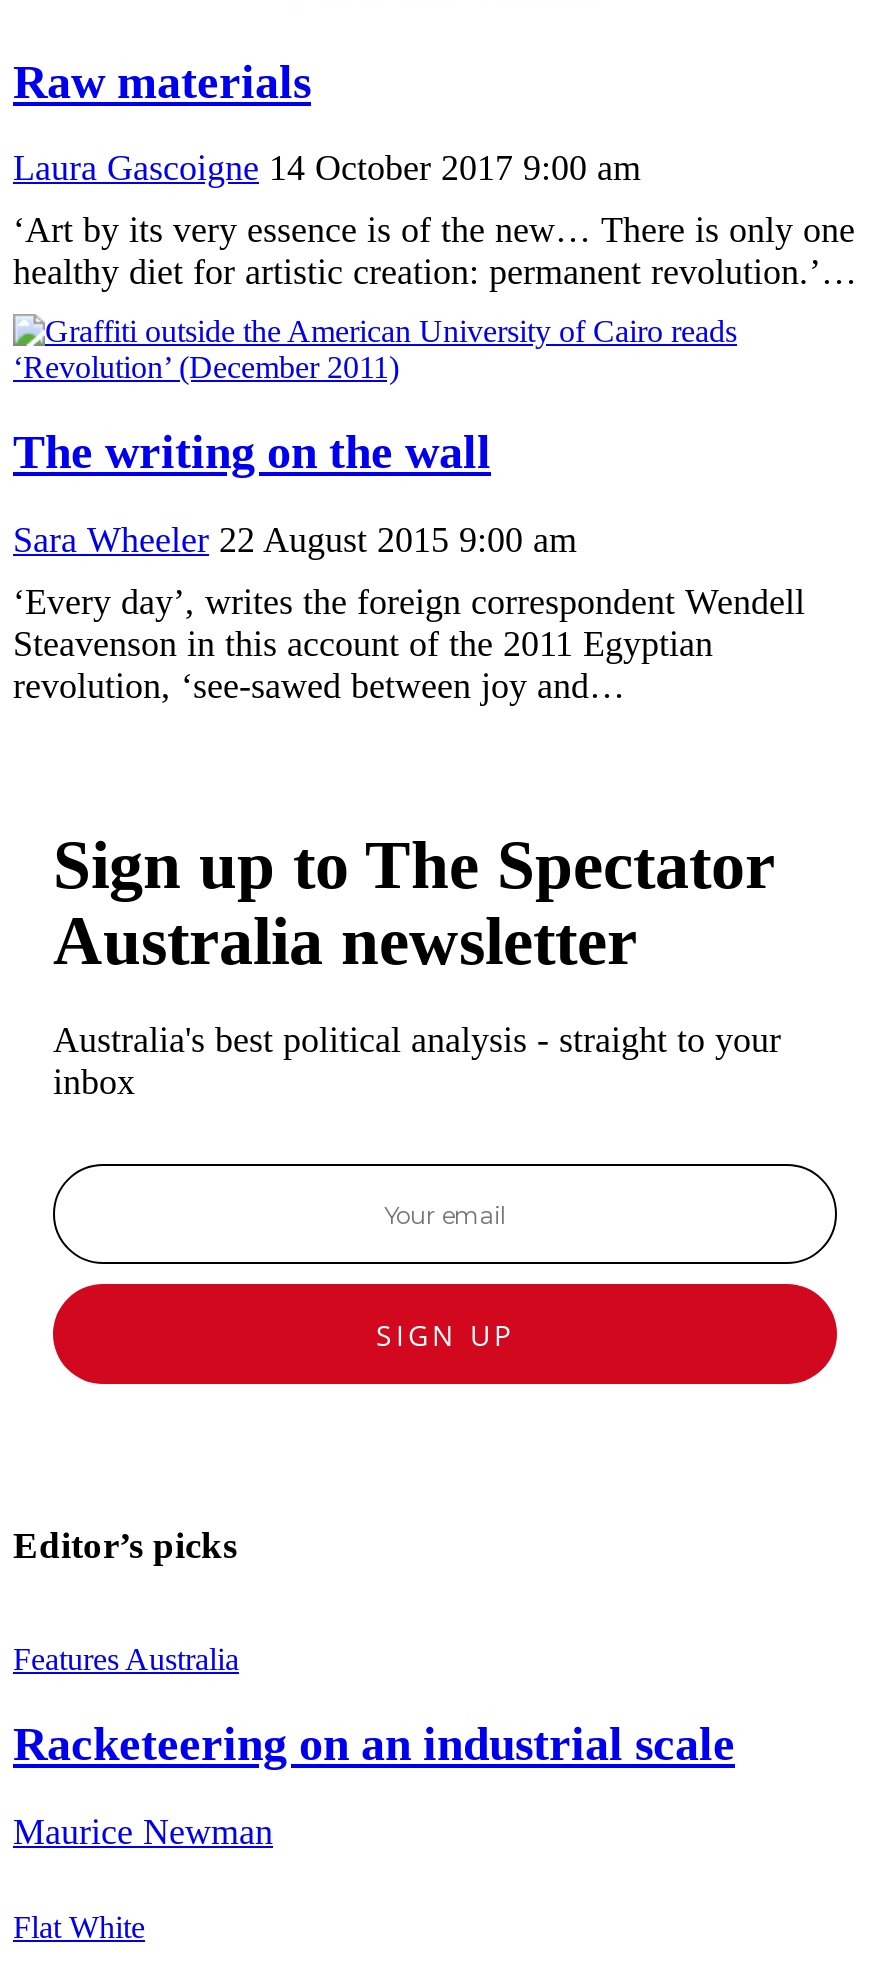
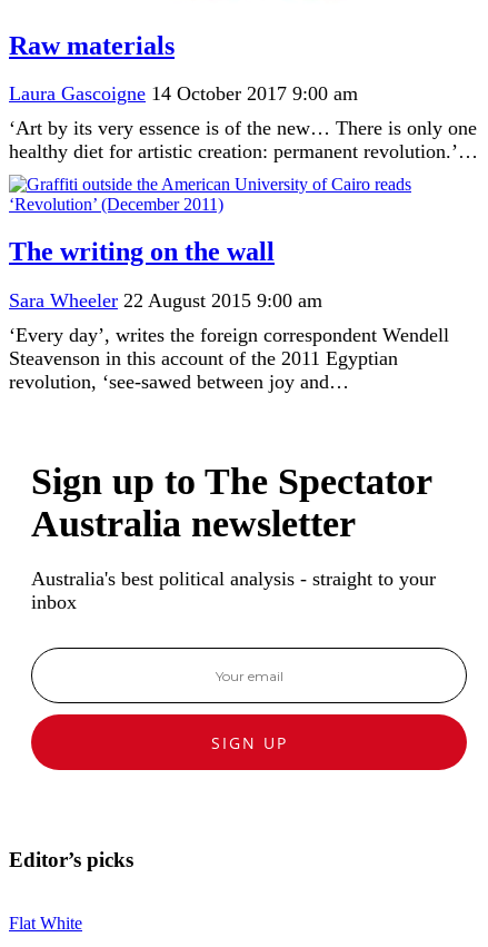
[13,1642,735,1852] Features Australia | Racketeering on an industrial scale | Maurice Newman -> none

